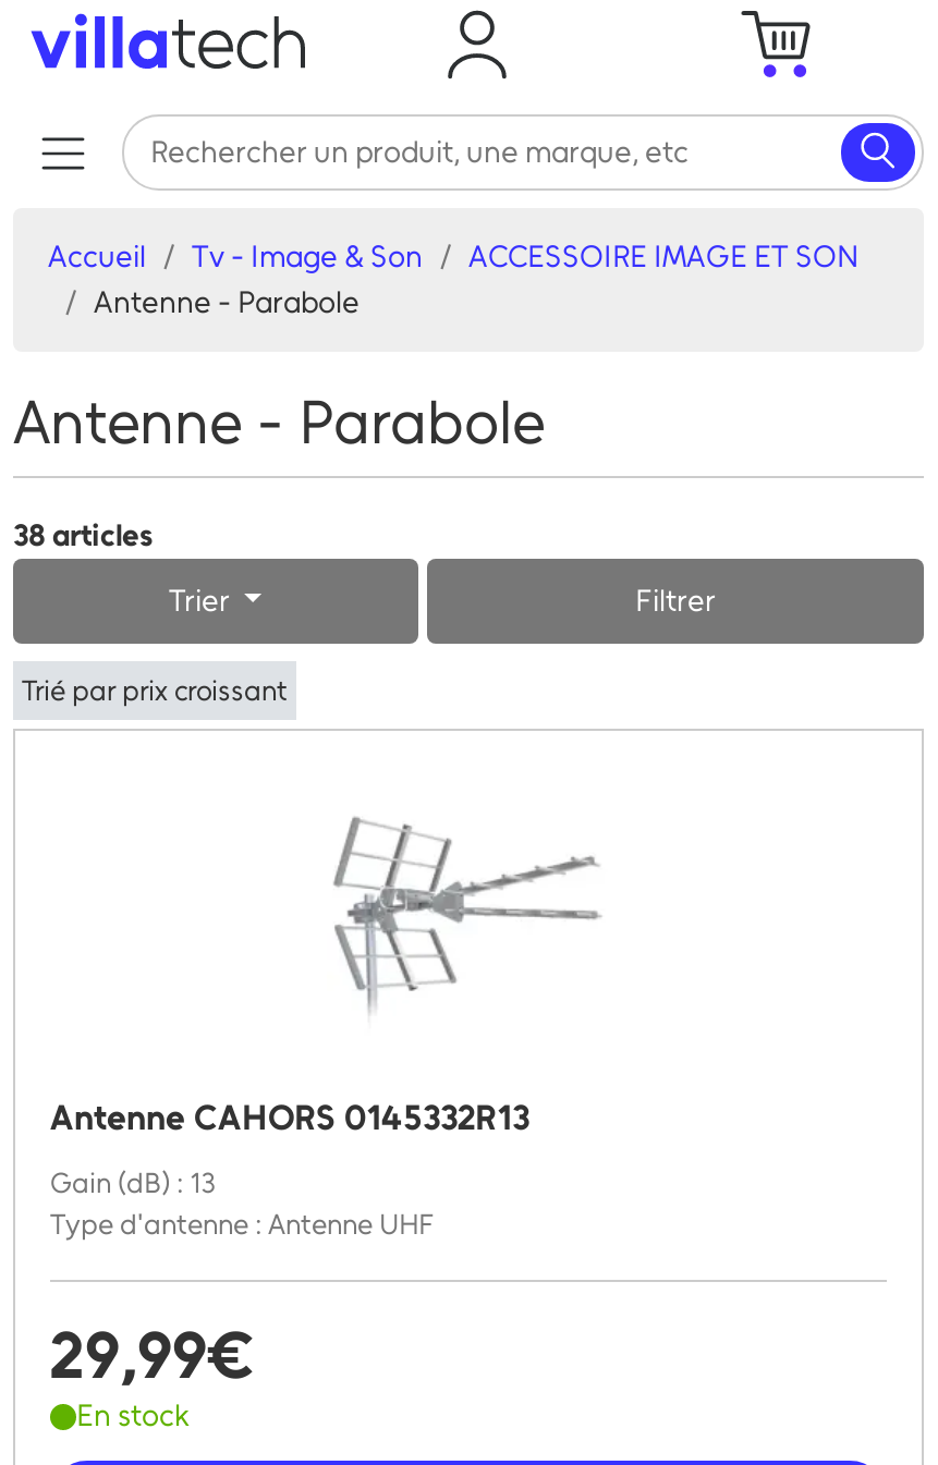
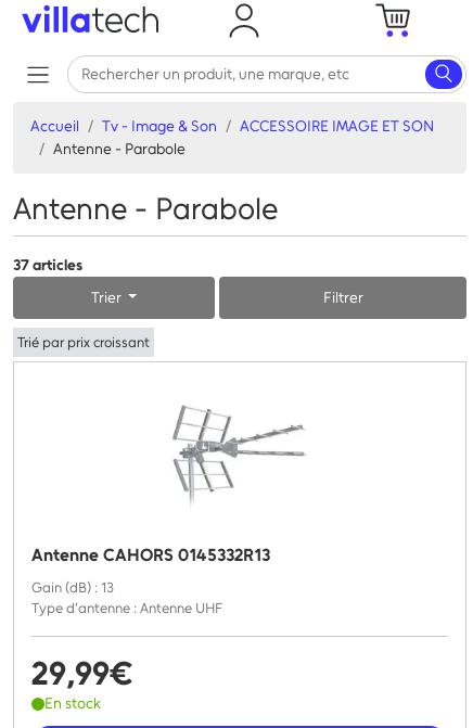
[13,517,153,554] 38 articles -> [13,256,82,274] 37 articles

